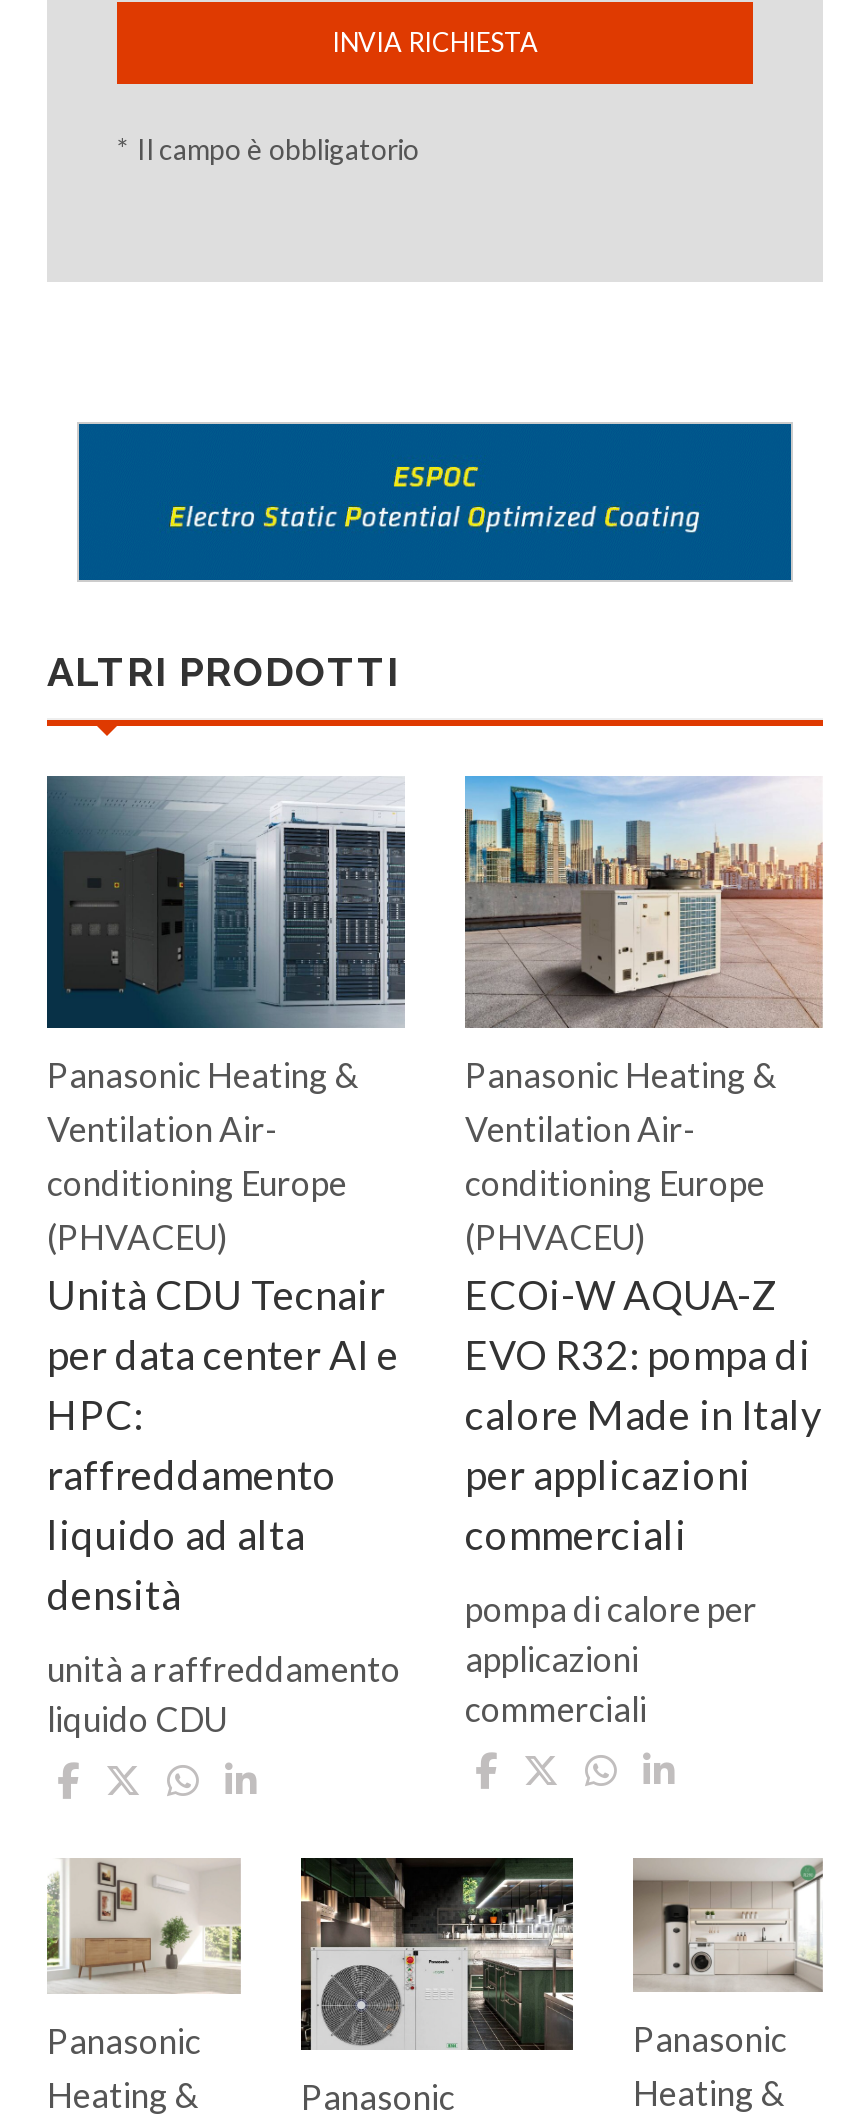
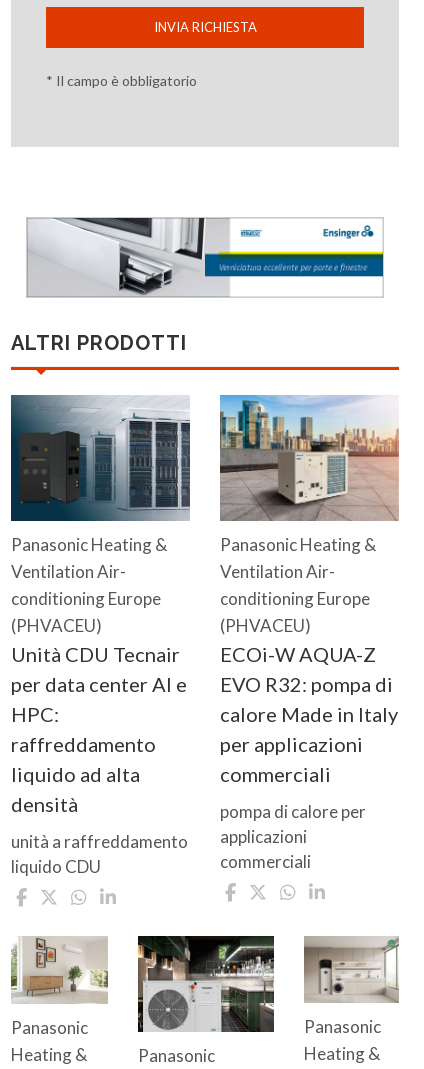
[77,421,793,581] [image] -> [27,217,384,297] [image]

